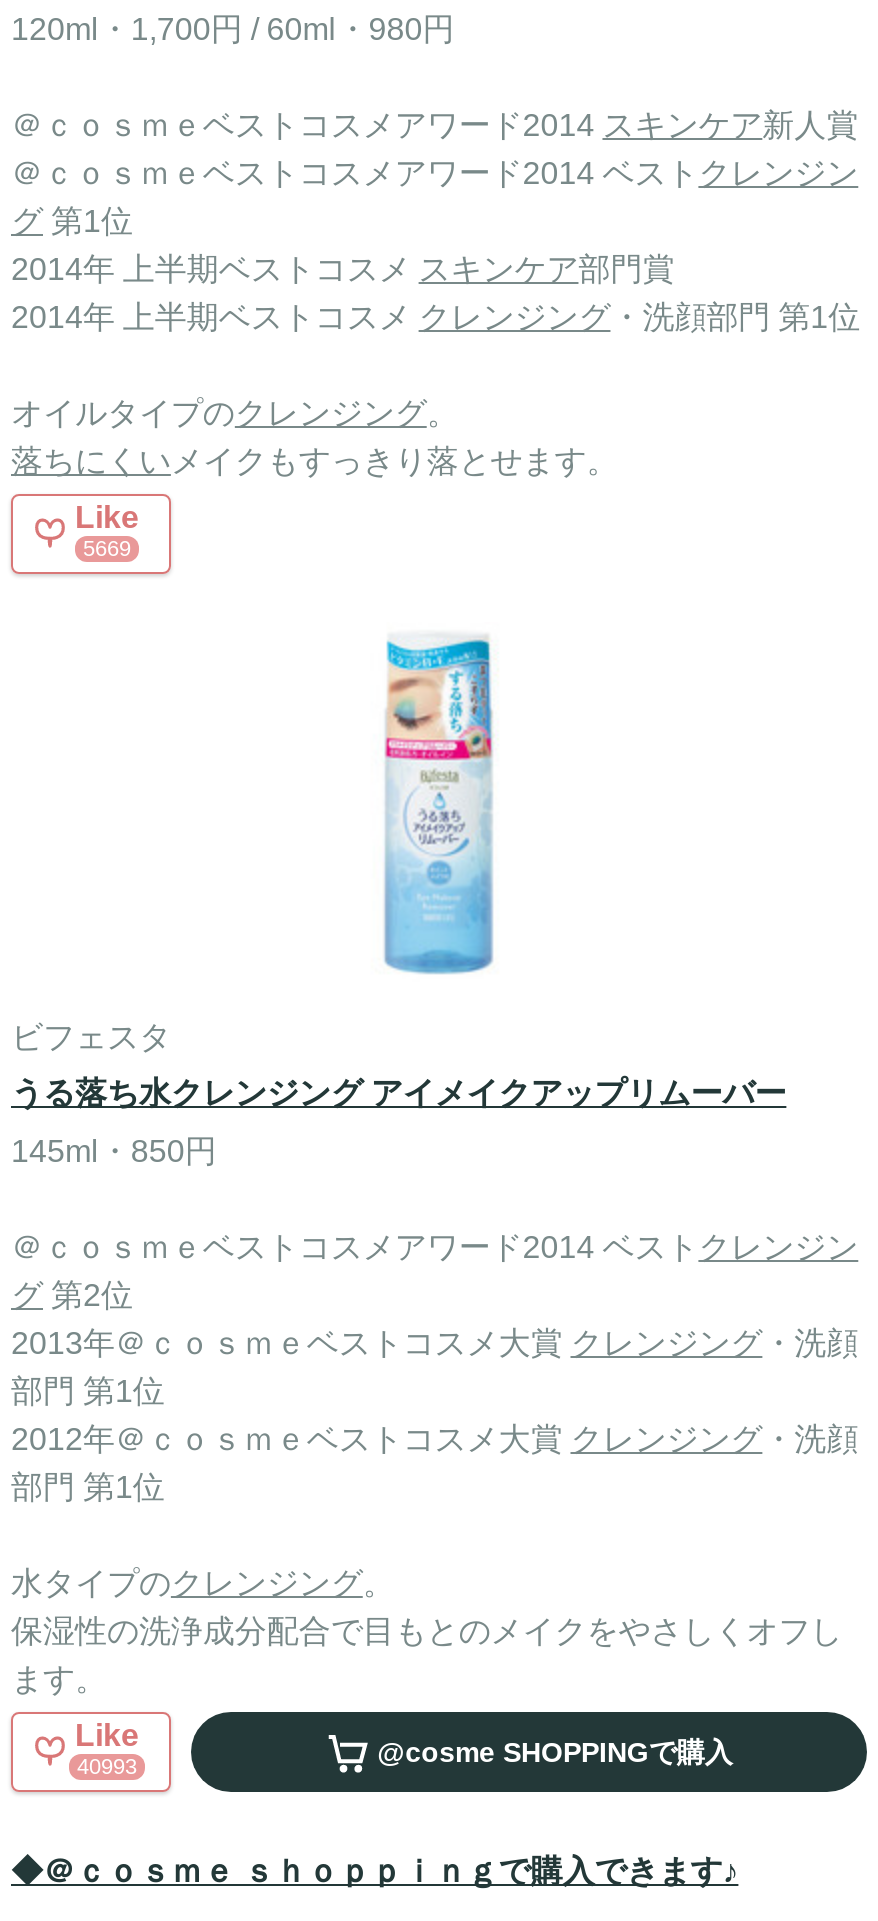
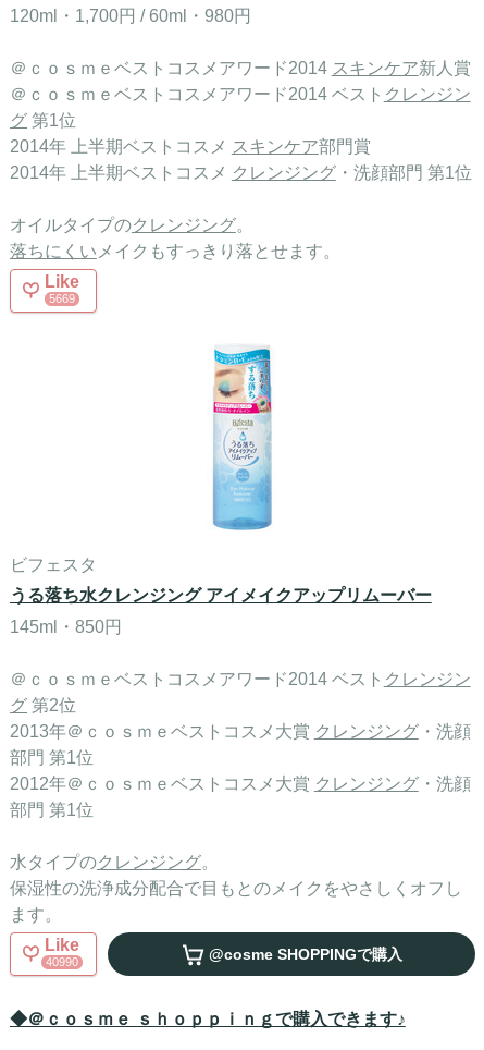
[77,1755,137,1779] 40993 -> [46,956,78,969] 40990

